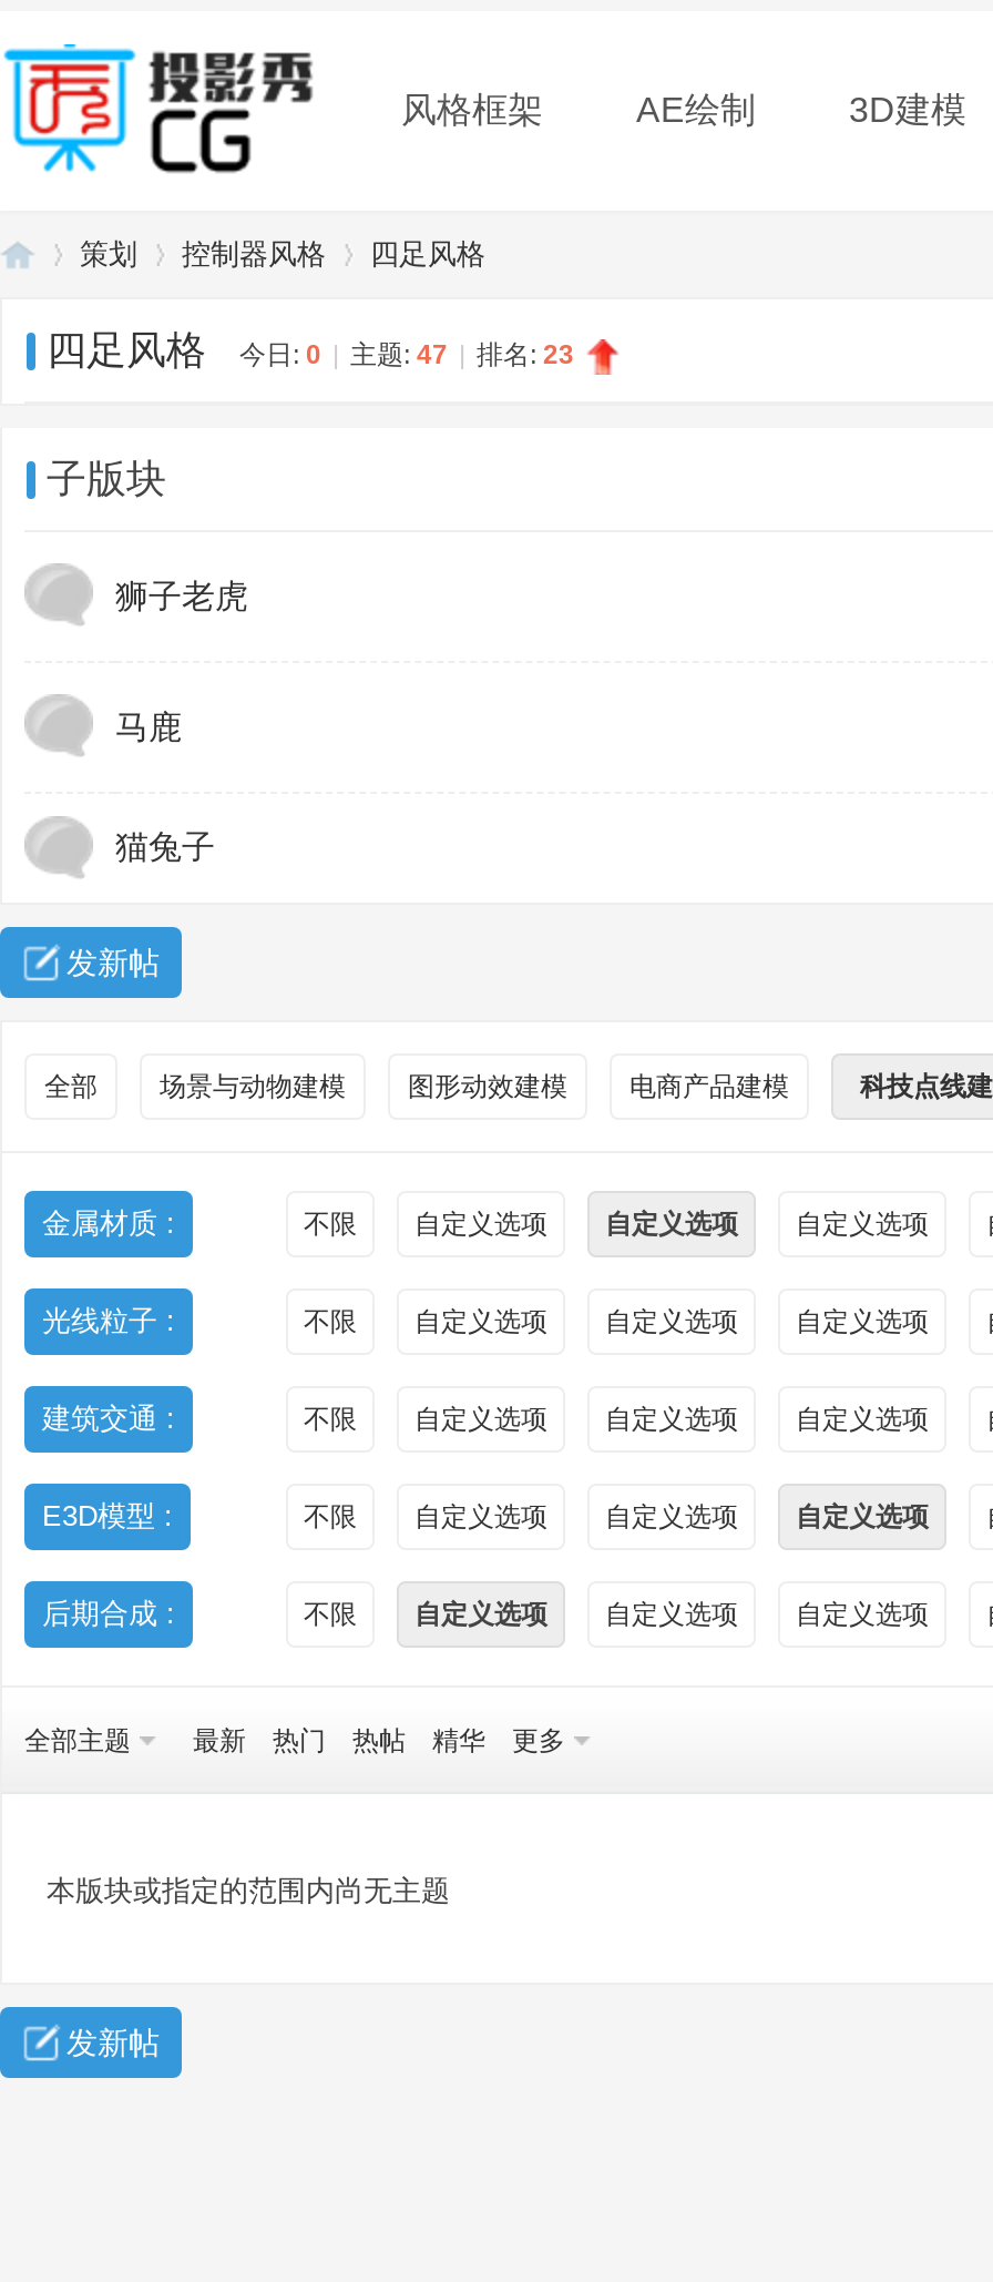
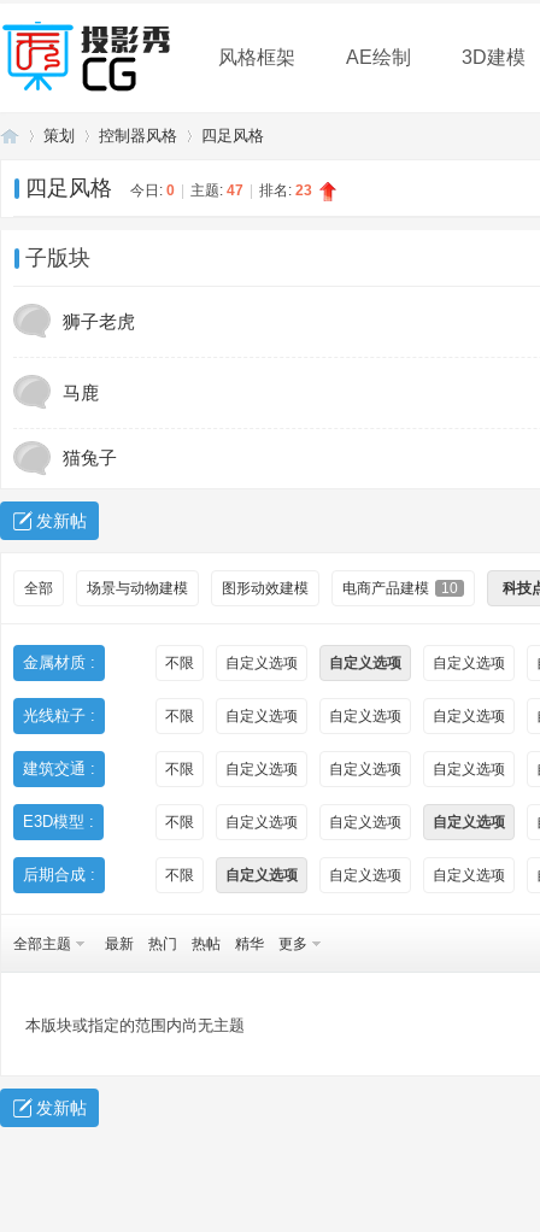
none -> [441,580,458,597] 10

